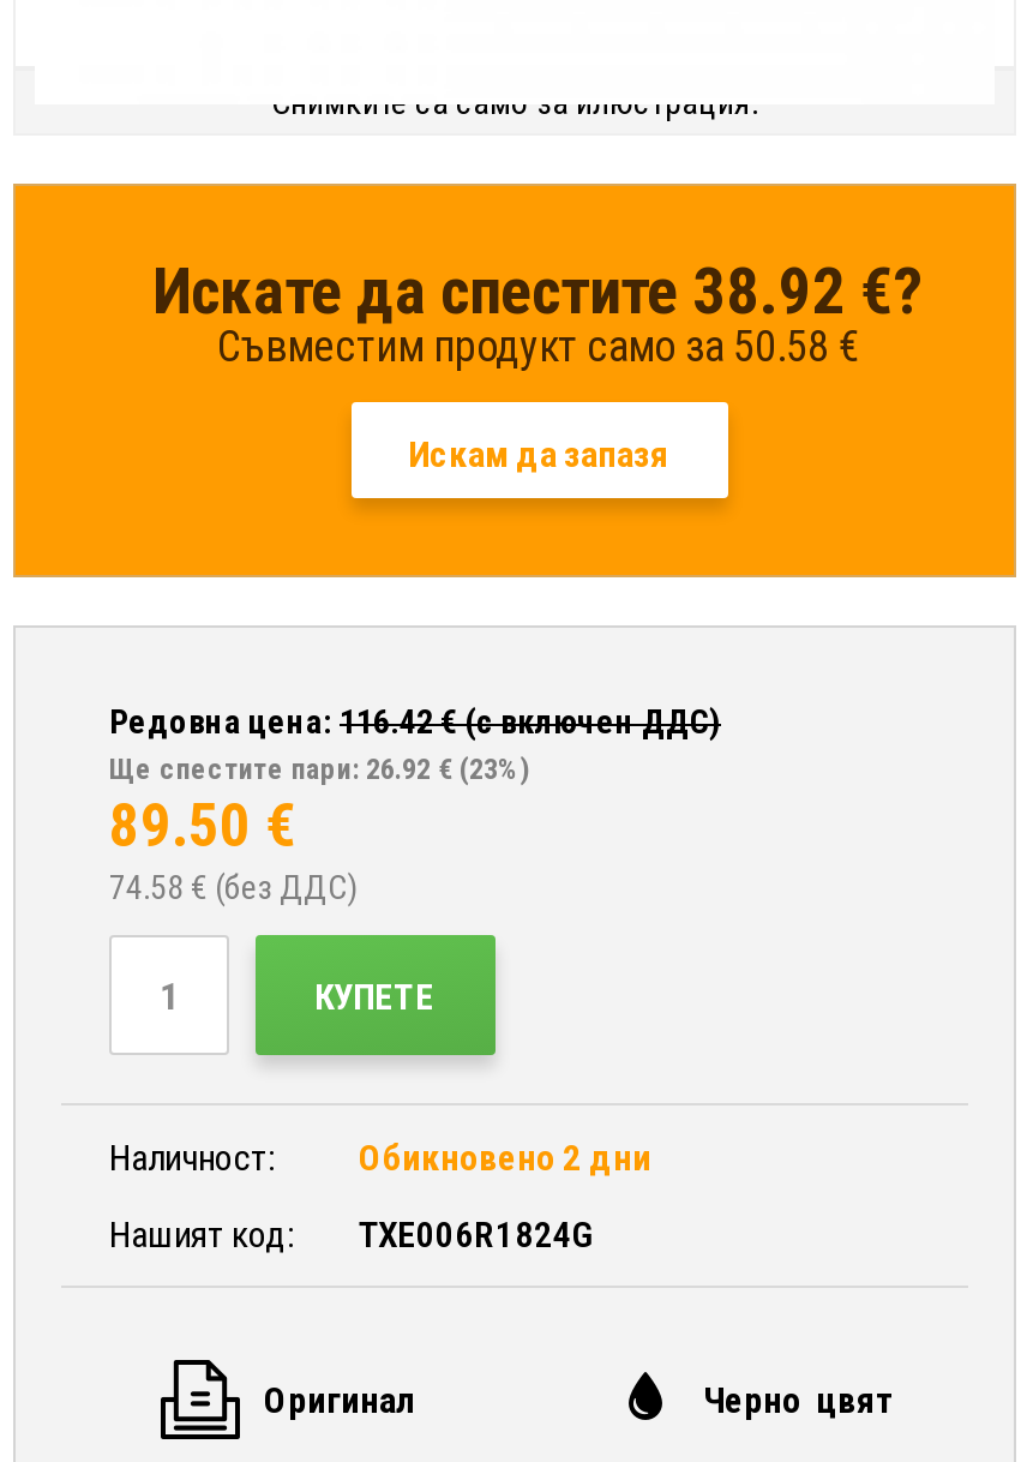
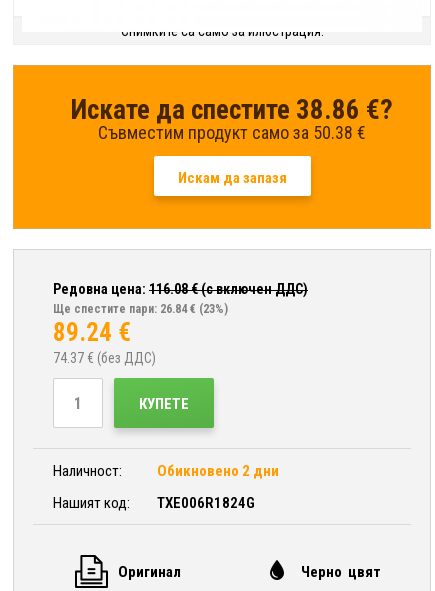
[152,253,925,330] Искате да спестите 38.92 €? -> [71,94,393,126] Искате да спестите 38.86 €?
[217,320,860,371] Съвместим продукт само за 50.58 € -> [98,122,366,143] Съвместим продукт само за 50.38 €
[109,702,721,741] Редовна цена: 116.42€ (с включен ДДС) -> [53,281,308,297] Редовна цена: 116.08€ (с включен ДДС)
[109,753,529,786] Ще спестите пари: 26.92 €(23%) -> [53,302,228,316] Ще спестите пари: 26.84 €(23%)
[109,791,296,861] 89.50 € -> [53,318,131,347] 89.24 €
[109,868,356,906] 74.58 € (без ДДС) -> [53,350,156,366] 74.37 € (без ДДС)

